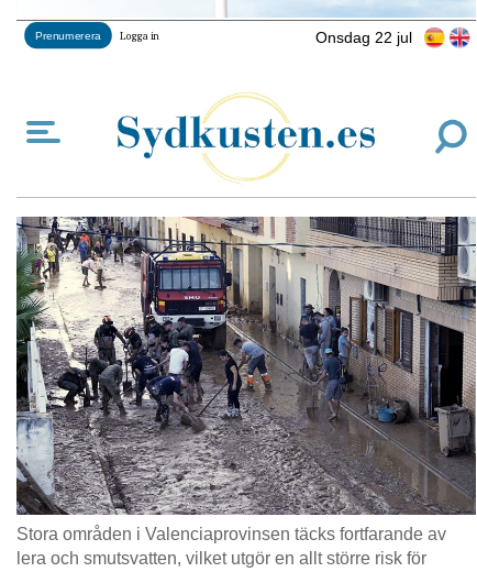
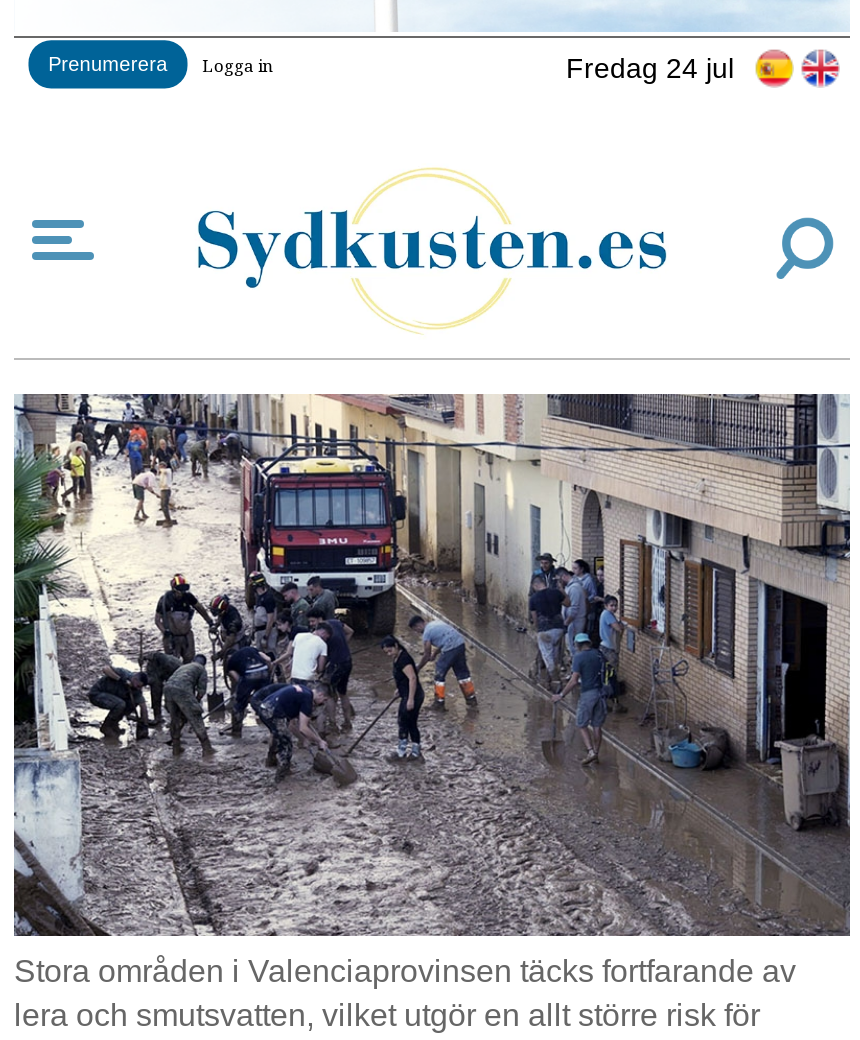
[315,28,412,46] Onsdag 22 jul -> [566,51,734,83] Fredag 24 jul

